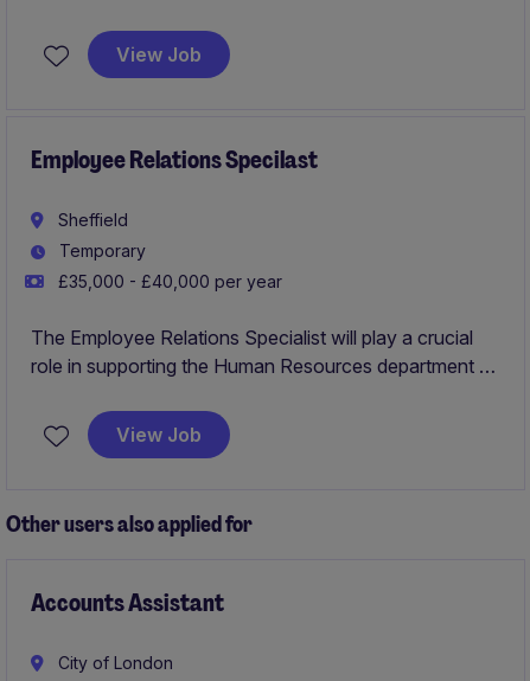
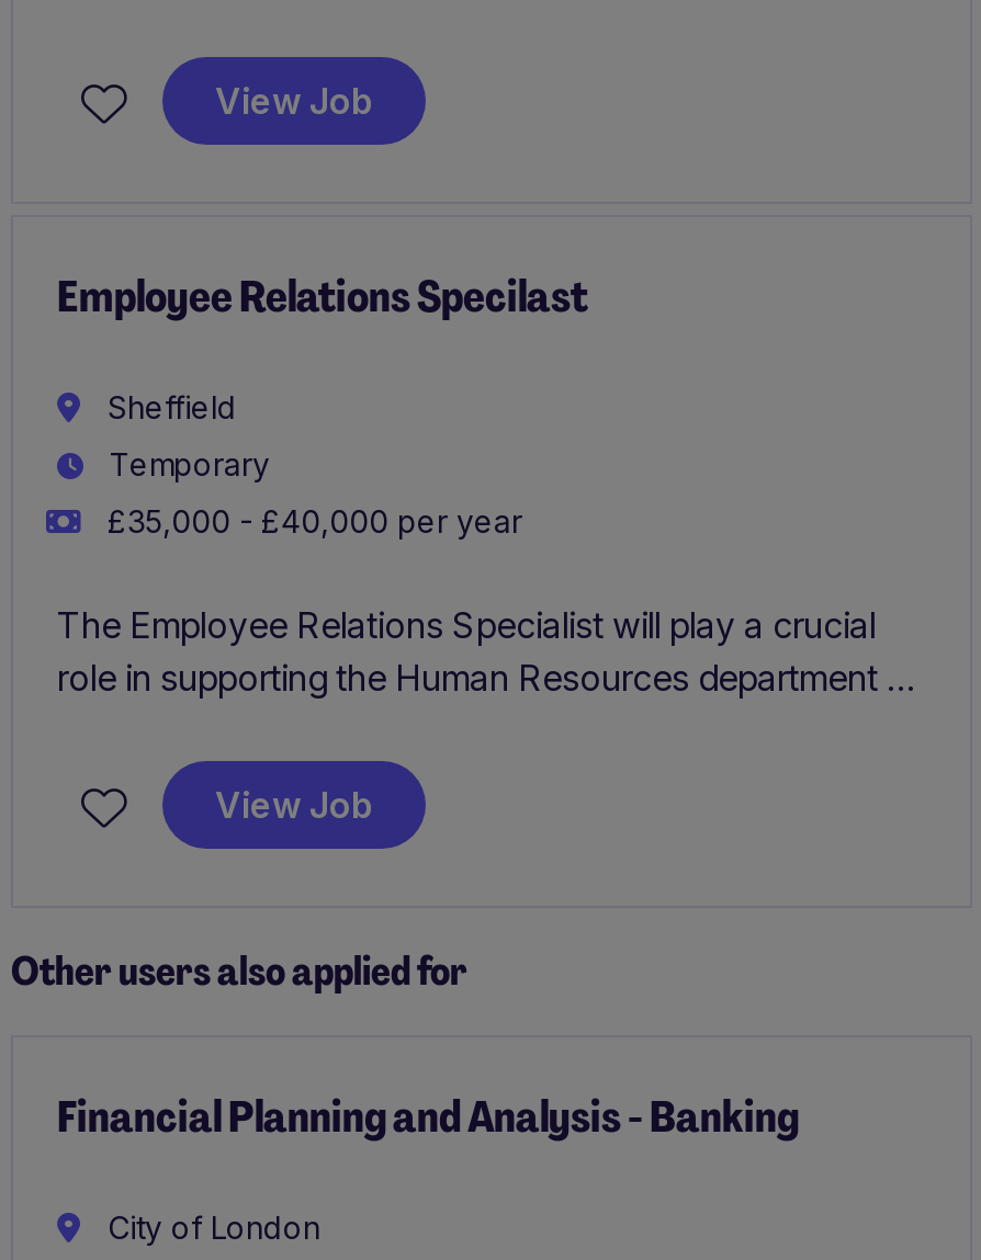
[31,587,224,618] Accounts Assistant -> [57,1088,799,1145] Financial Planning and Analysis - Banking

